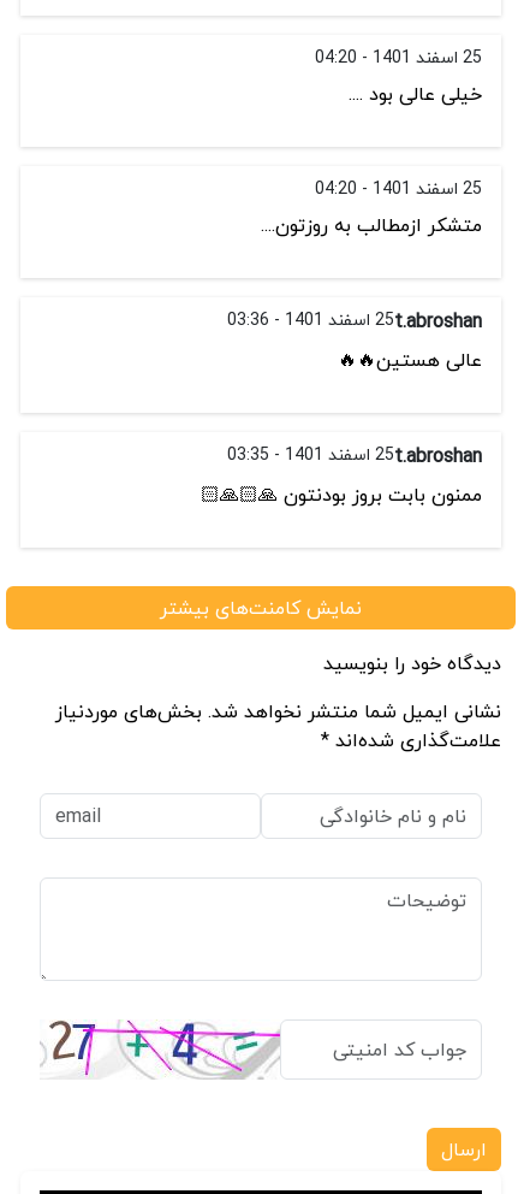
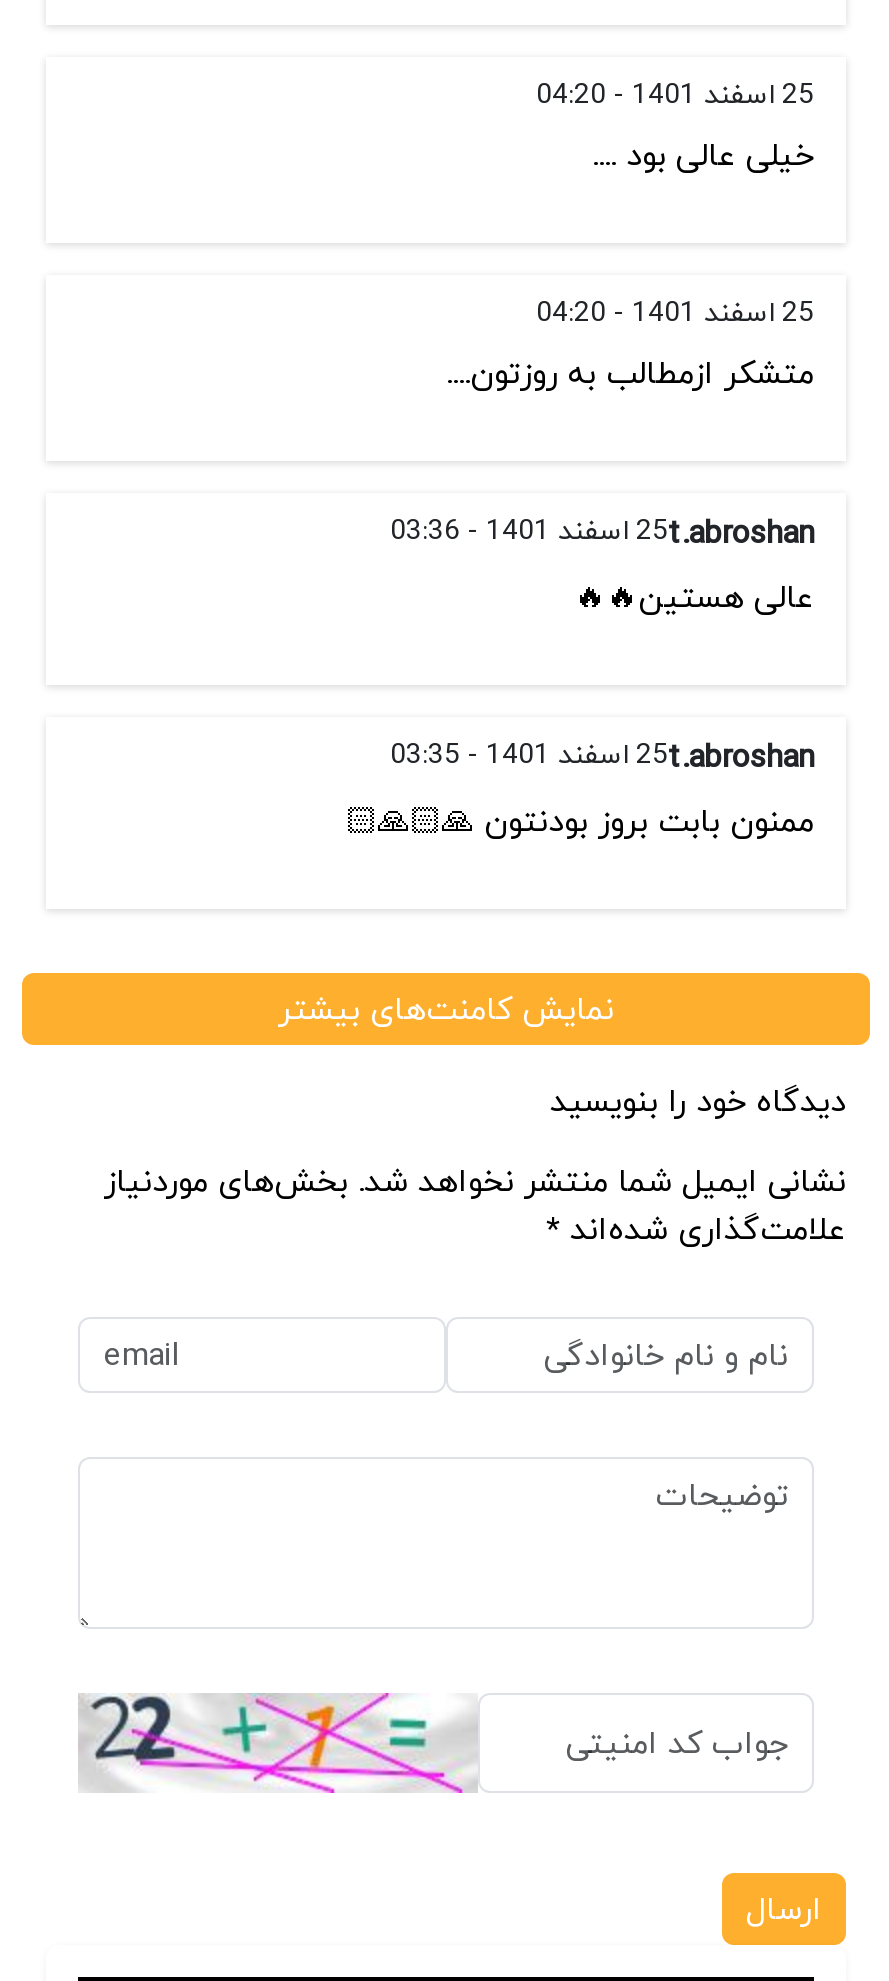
[41,1019,281,1080] [image] -> [78,1691,478,1795] [image]

